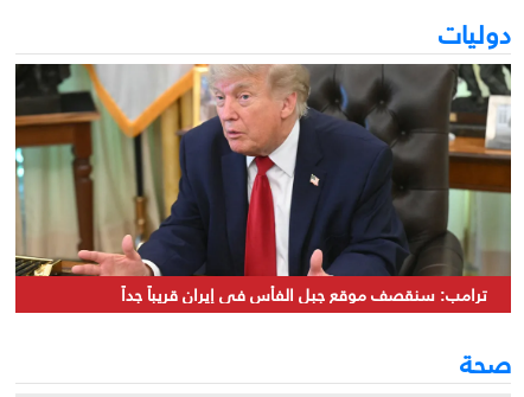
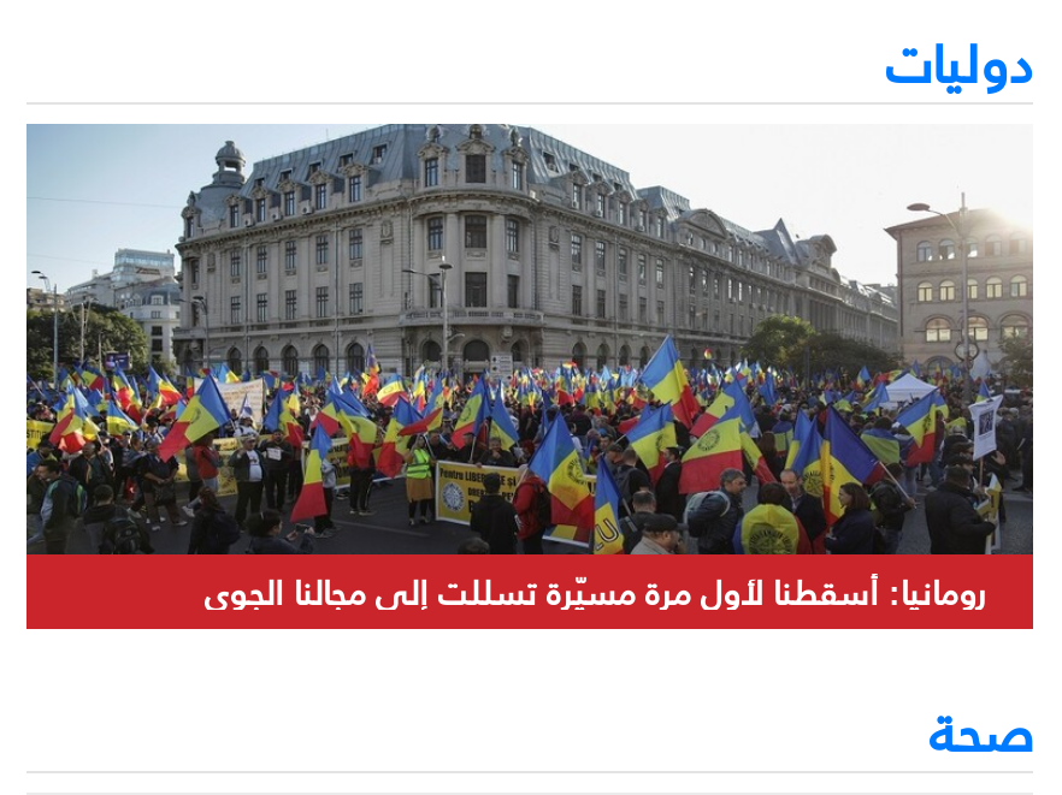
[14,63,512,310] [image] | ترامب: سنقصف موقع جبل الفأس في إيران قريباً جداً -> [24,121,1036,624] [image] | رومانيا: أسقطنا لأول مرة مسيّرة تسللت إلى مجالنا الجوي

